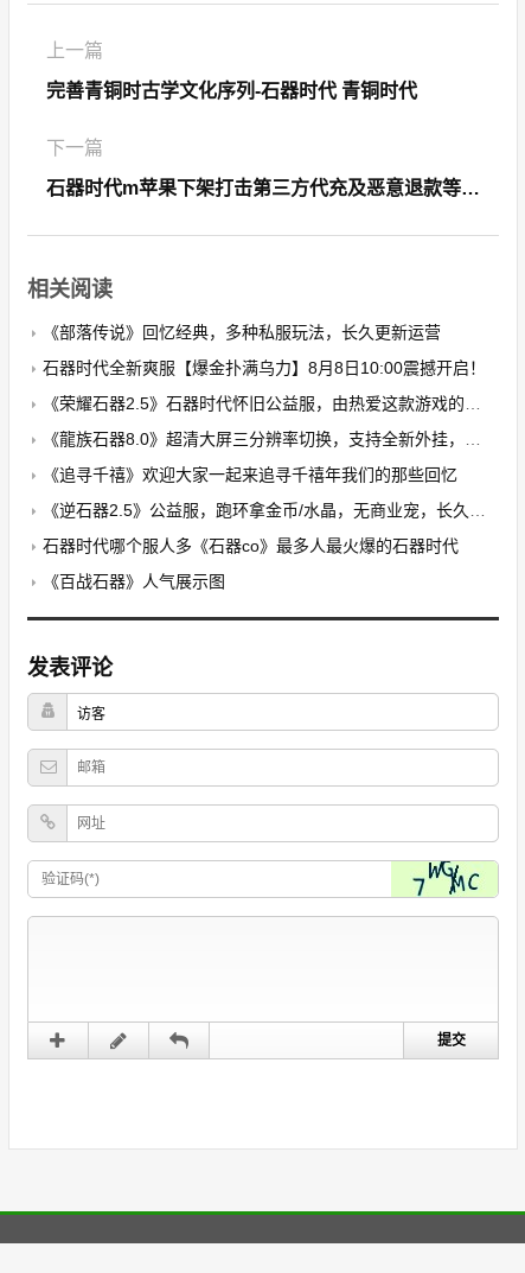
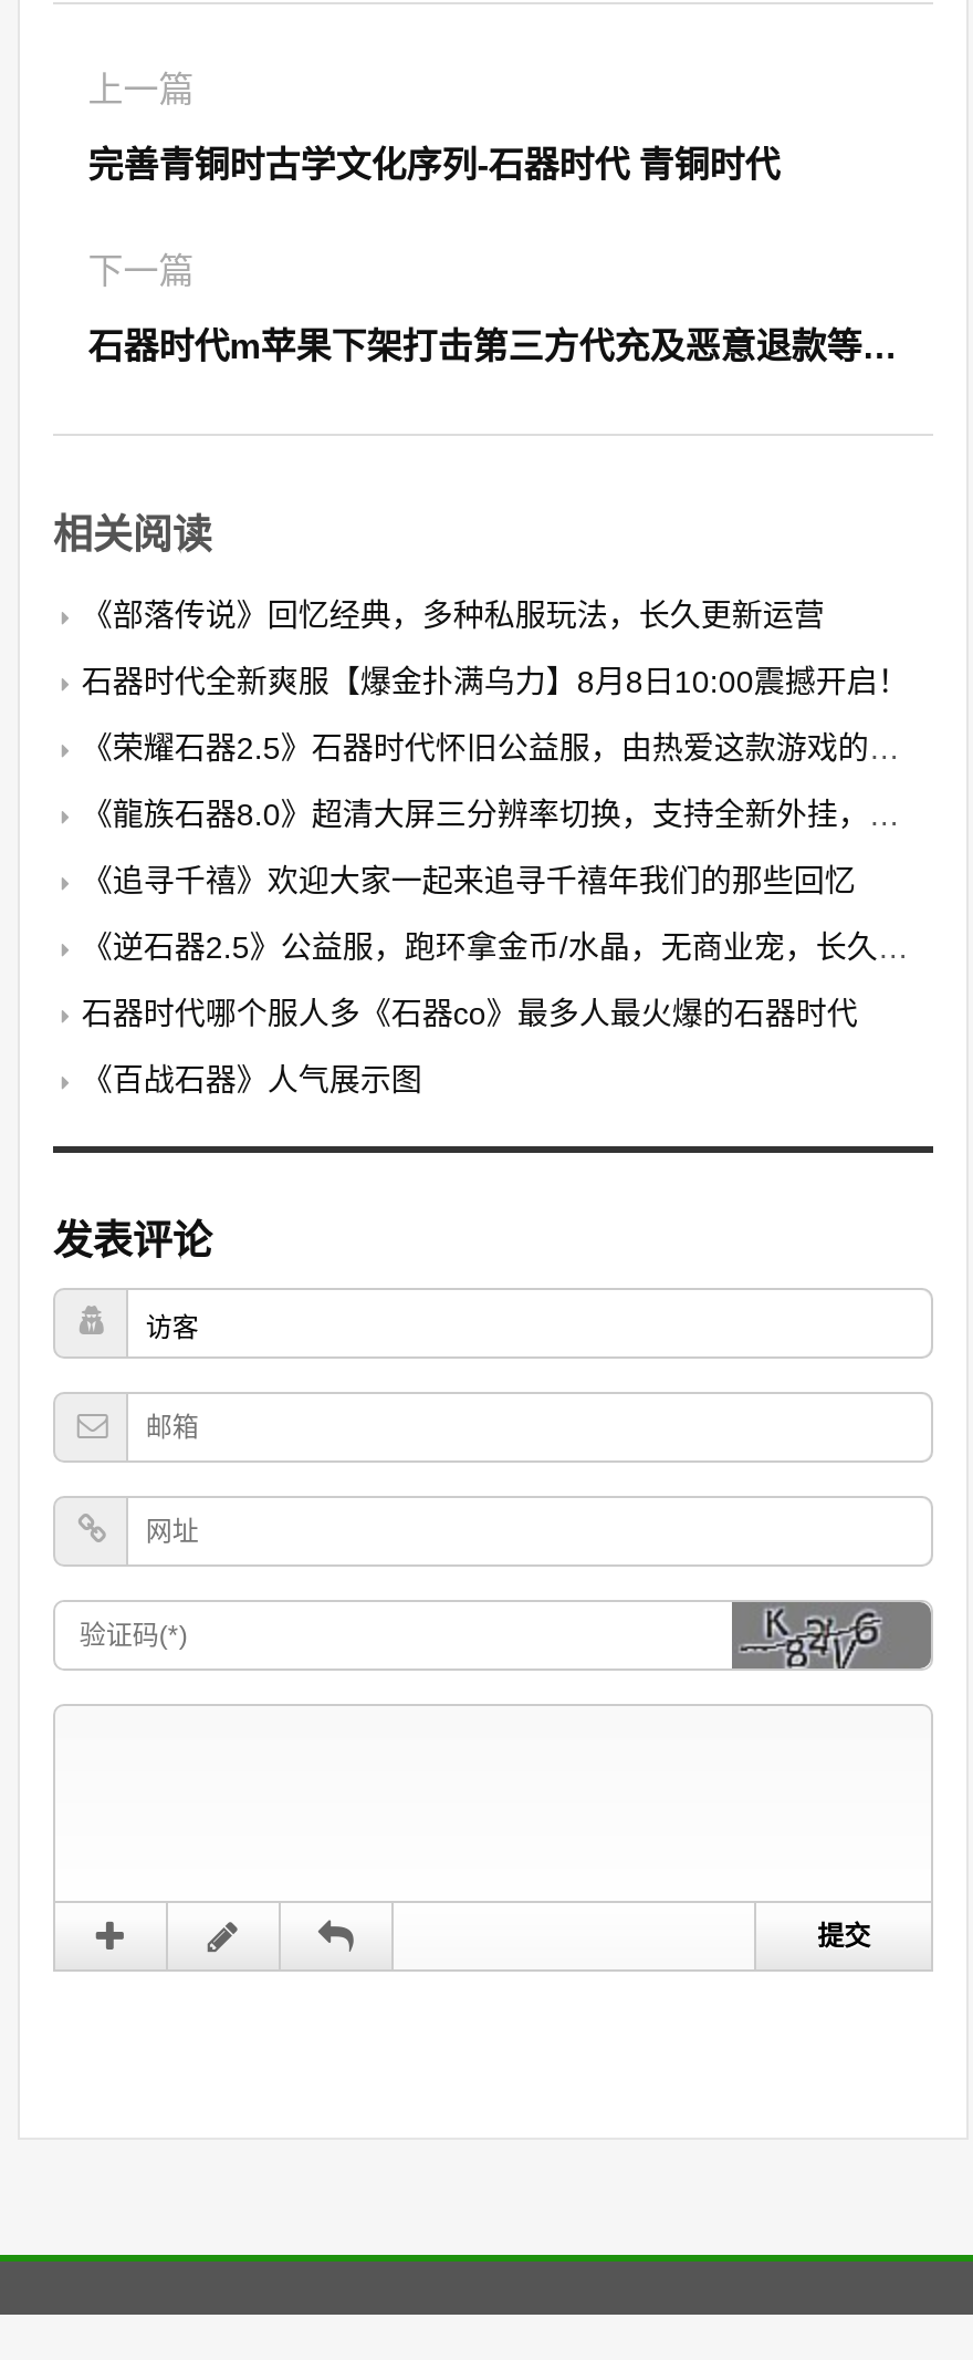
[391,860,498,898] [image] -> [730,1600,933,1671] [image]

